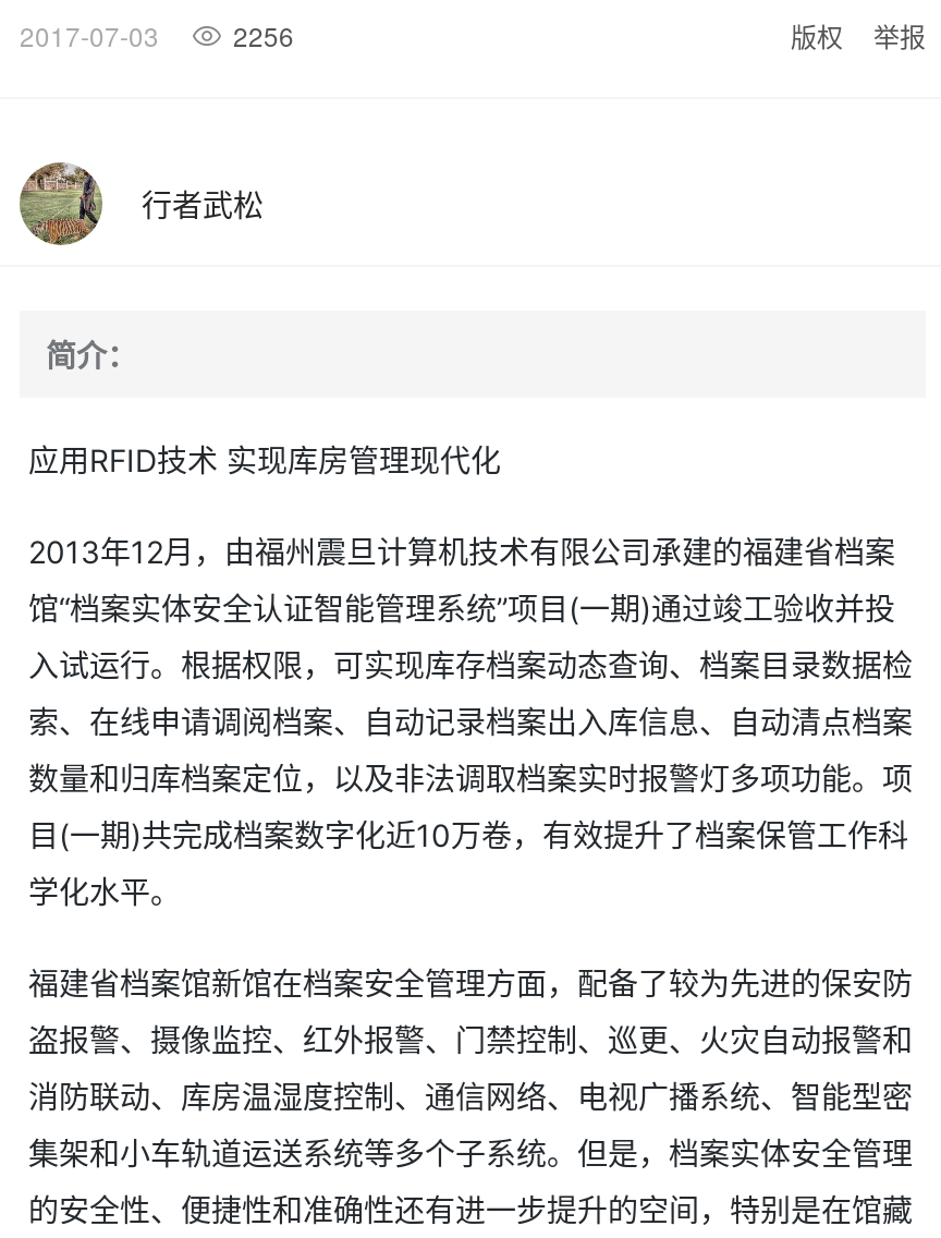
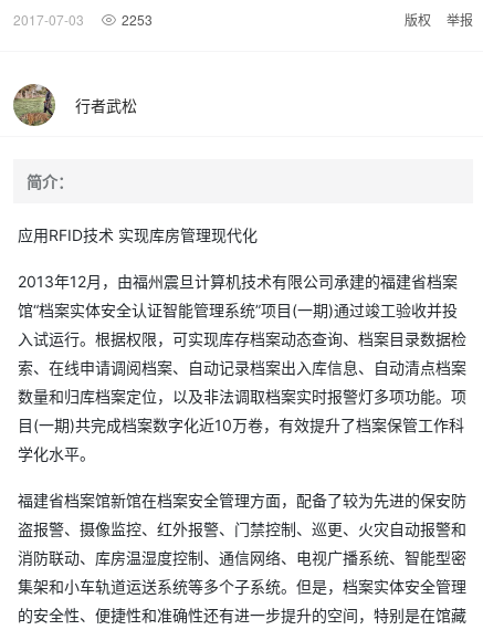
[20,16,294,53] 2017-07-03 2256 -> [13,10,153,29] 2017-07-03 2253

